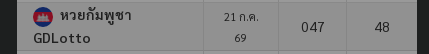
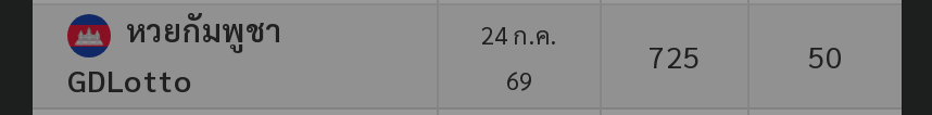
[223,9,258,24] 21 ก.ค. -> [481,18,557,51] 24 ก.ค.
[300,17,324,35] 047 -> [648,35,701,74] 725
[374,17,390,35] 48 -> [808,35,843,74] 50

